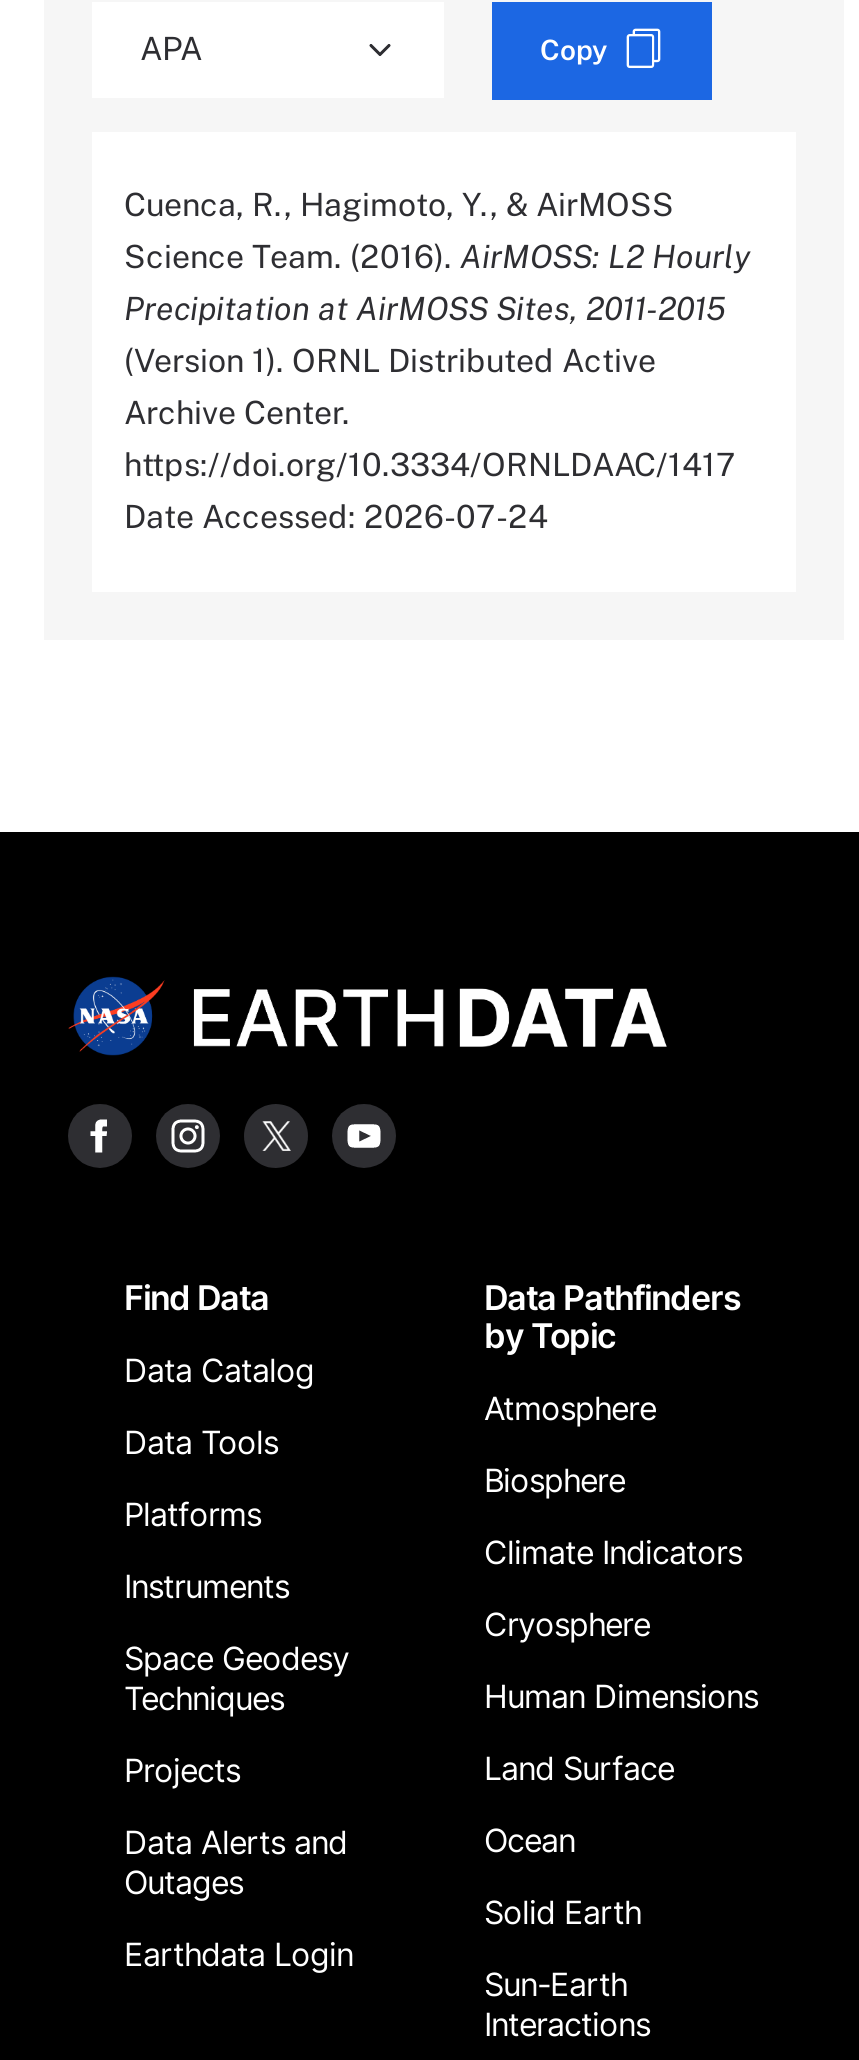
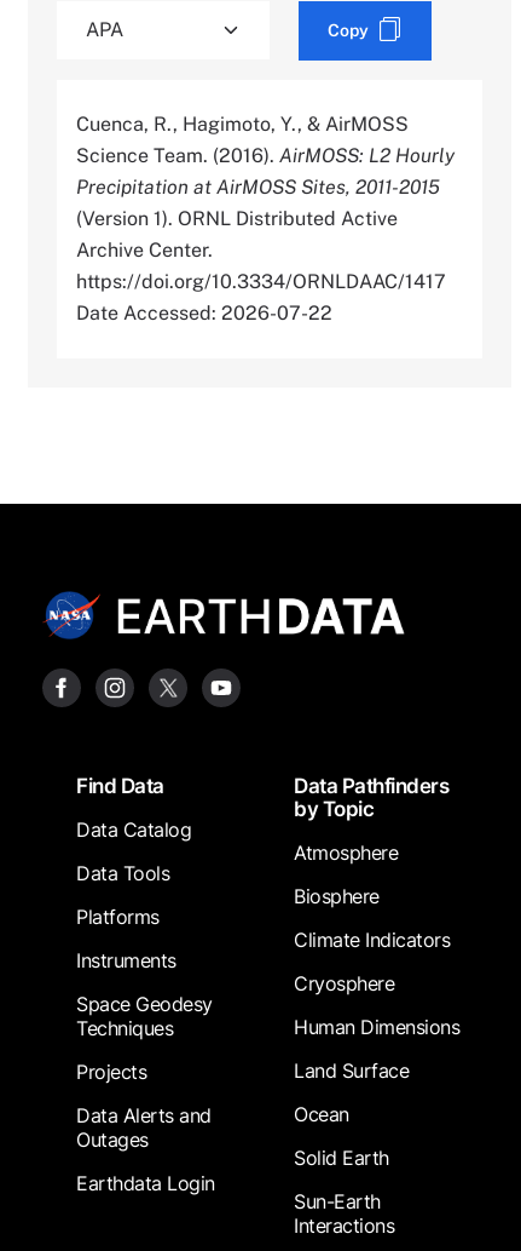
[124,498,548,536] Date Accessed: 2026-07-24 -> [76,302,332,325] Date Accessed: 2026-07-22

